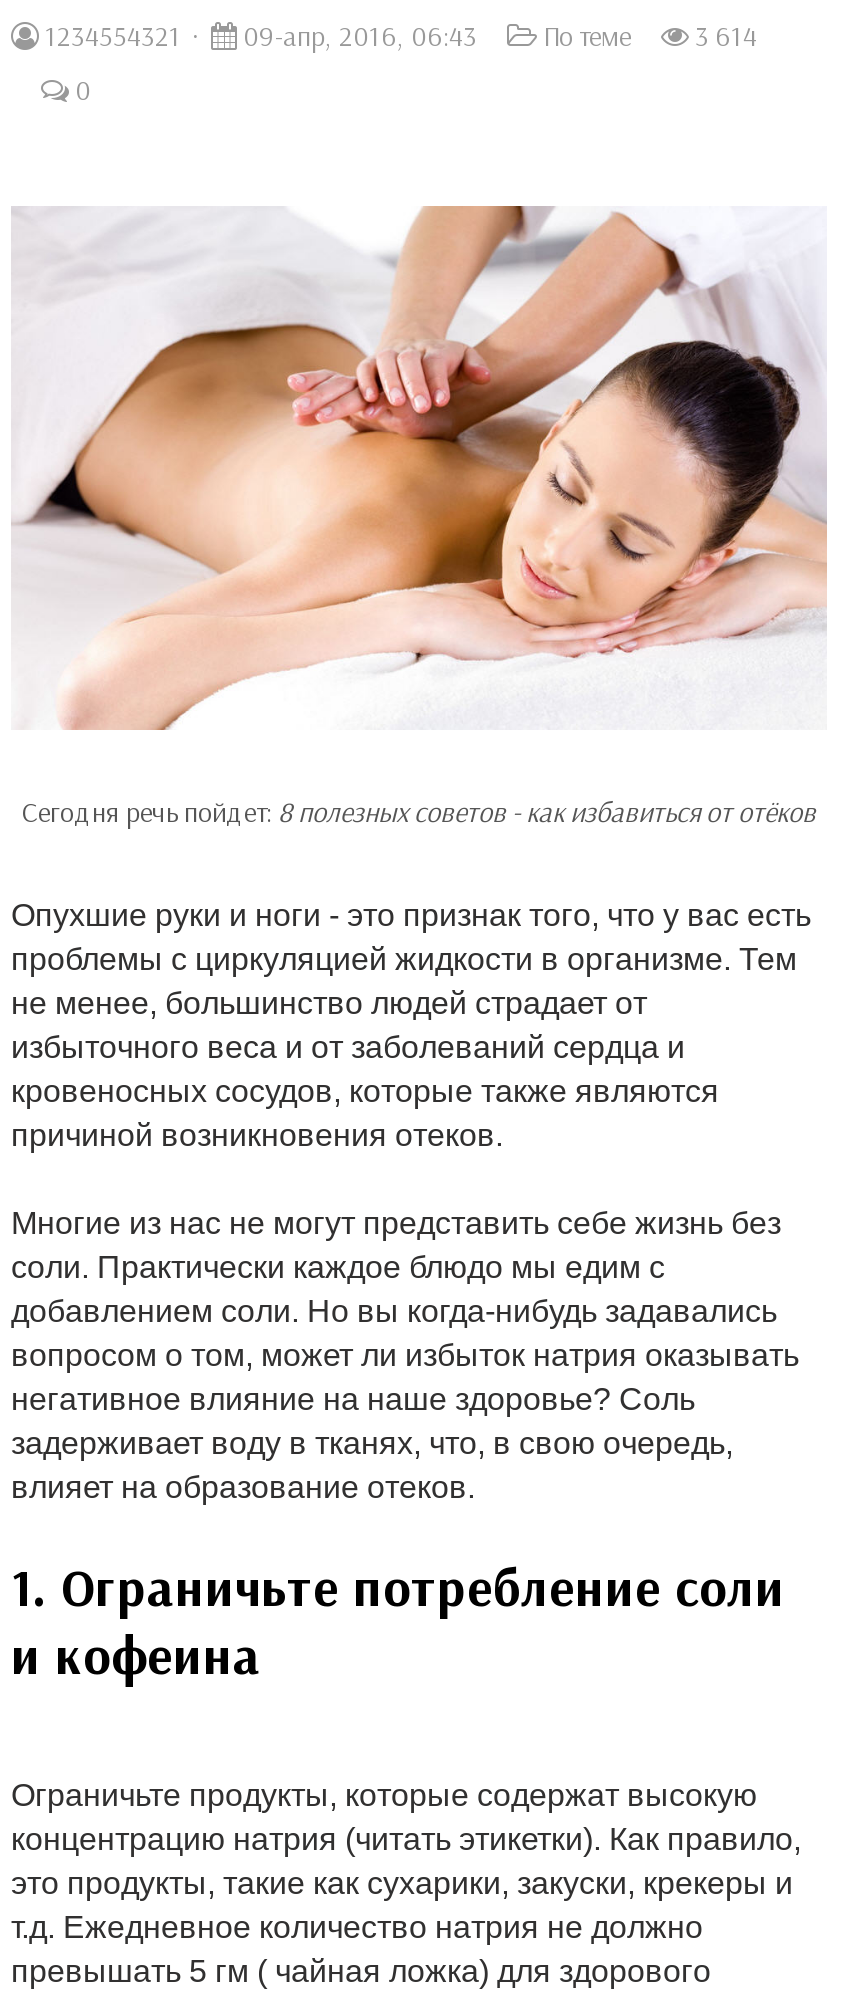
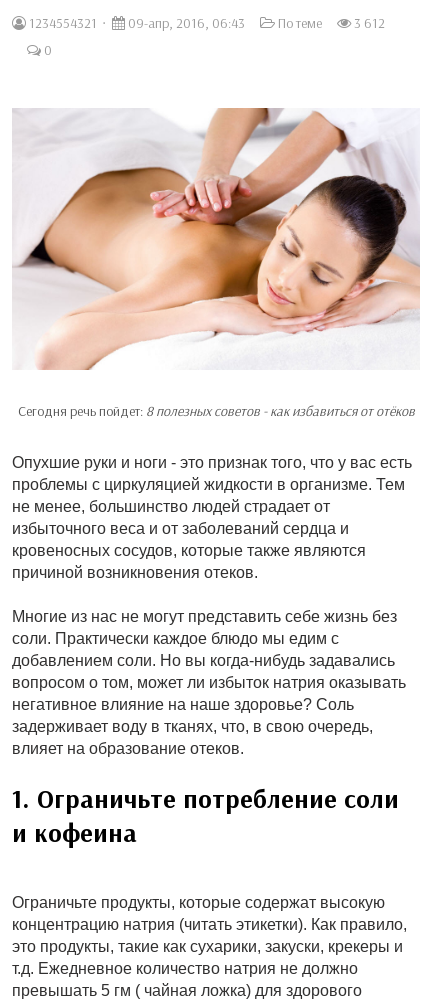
[689,18,757,54] 3 614 -> [351,14,385,32] 3 612

